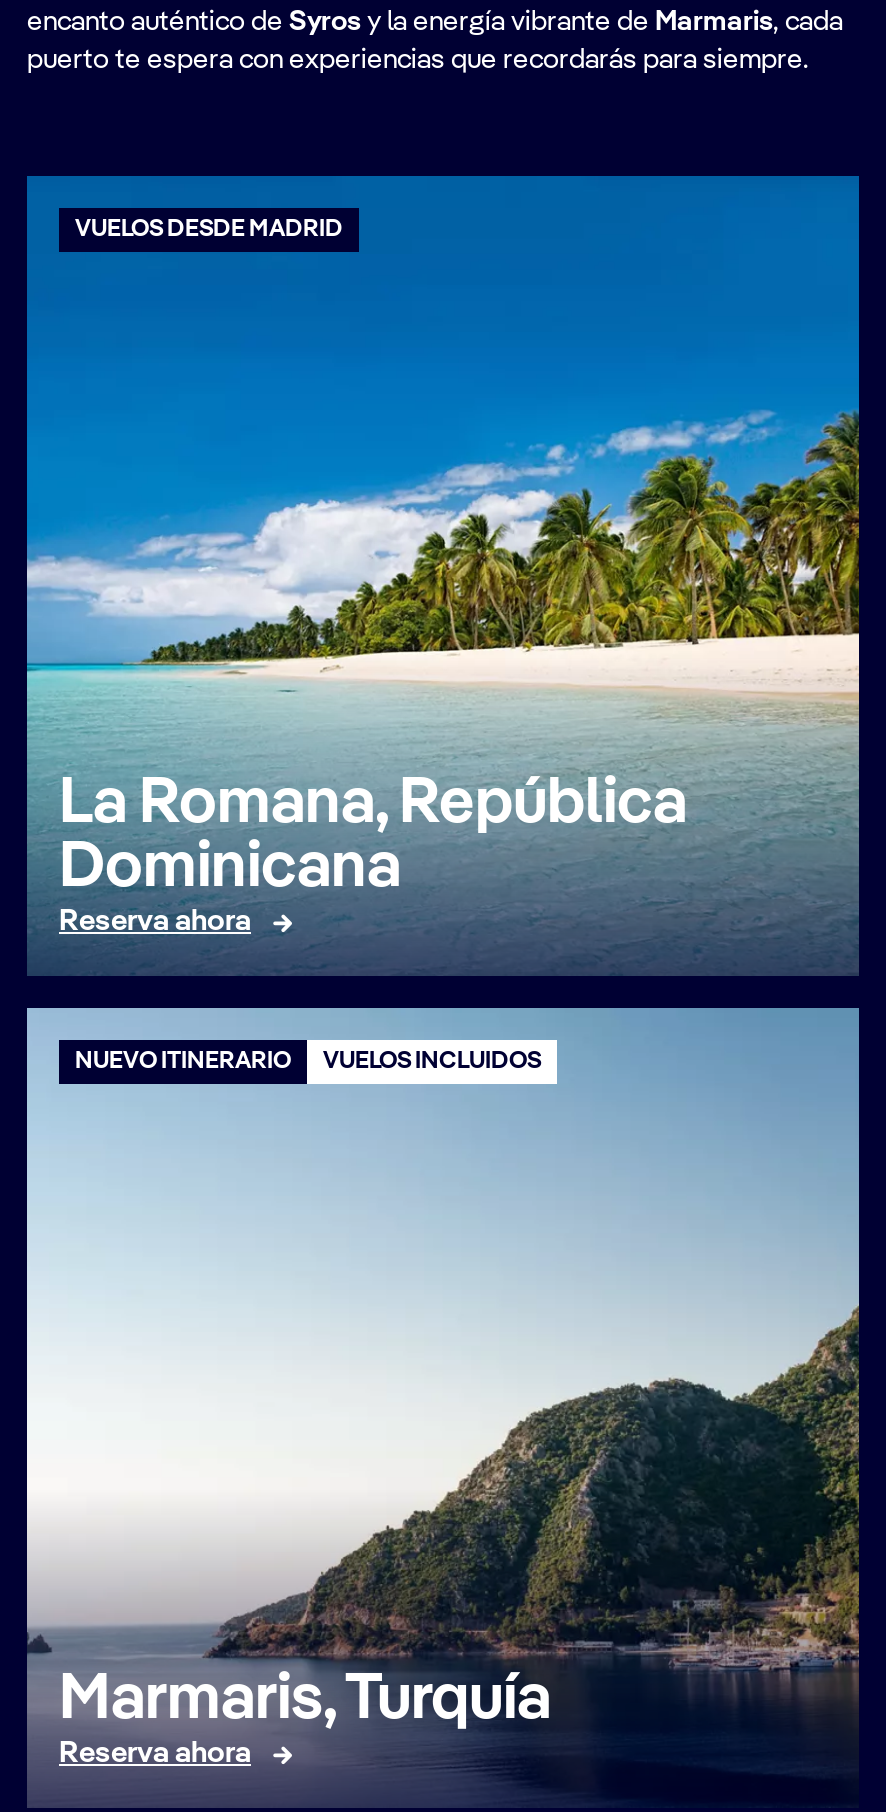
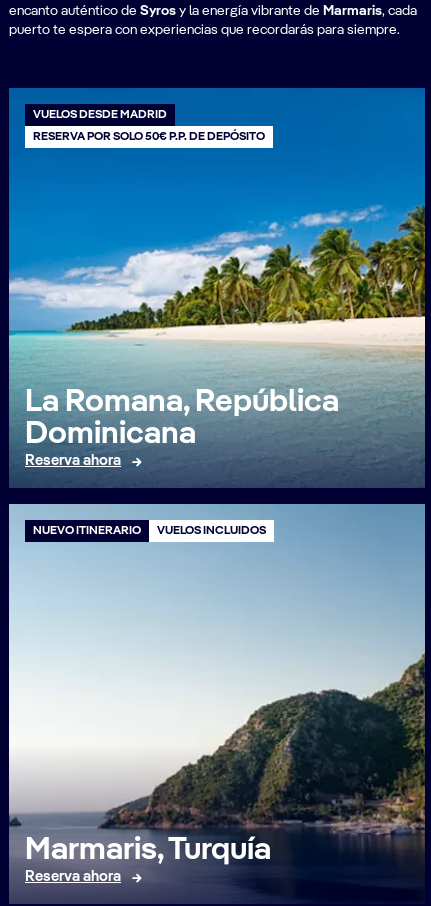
none -> [33,131,265,143] RESERVA POR SOLO 50€ P.P. DE DEPÓSITO

